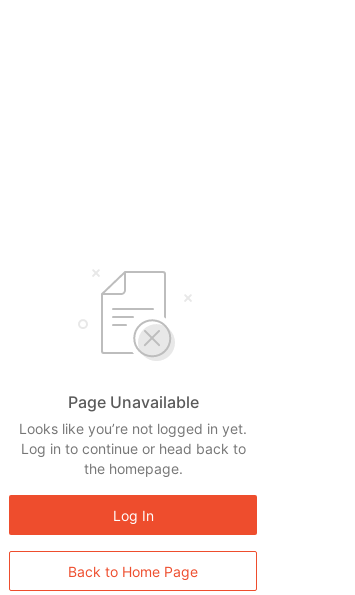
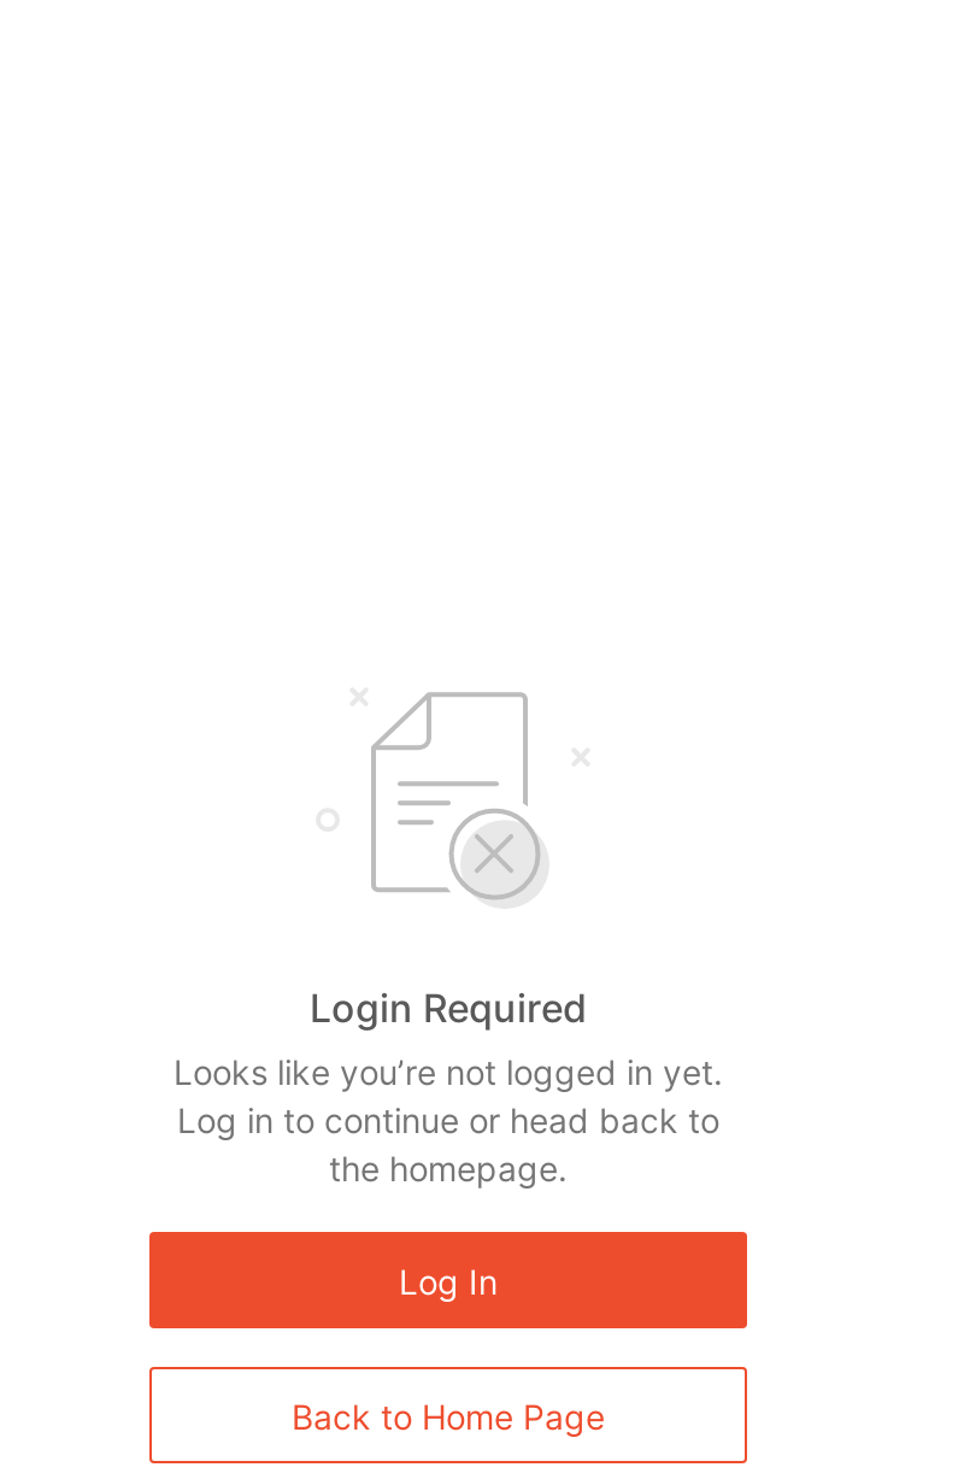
[67,392,198,412] Page Unavailable -> [310,984,587,1032] Login Required

